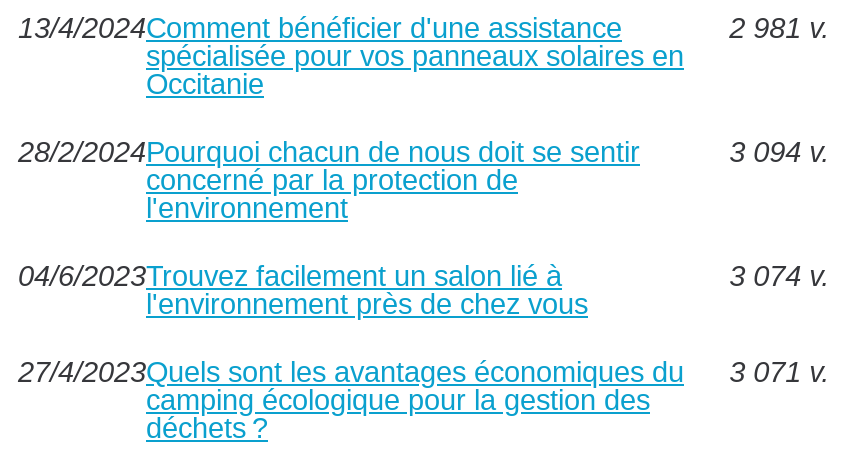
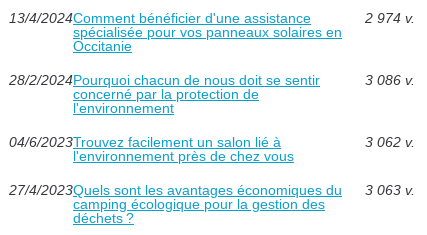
[729,12,829,44] 2 981 v. -> [365,10,415,26] 2 974 v.
[729,136,829,168] 3 094 v. -> [365,72,415,88] 3 086 v.
[729,260,829,292] 3 074 v. -> [365,134,415,150] 3 062 v.
[18,356,829,388] 27/4/2023Quels sont les avantages économiques du 3 071 v. -> [9,182,415,198] 27/4/2023Quels sont les avantages économiques du 3 063 v.

